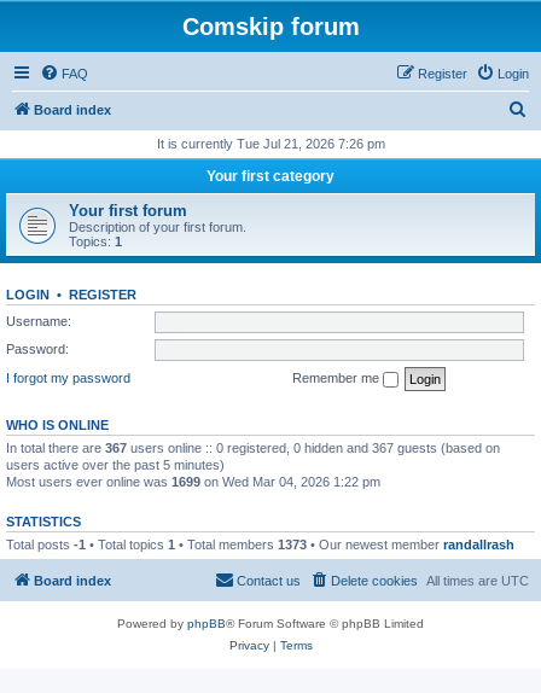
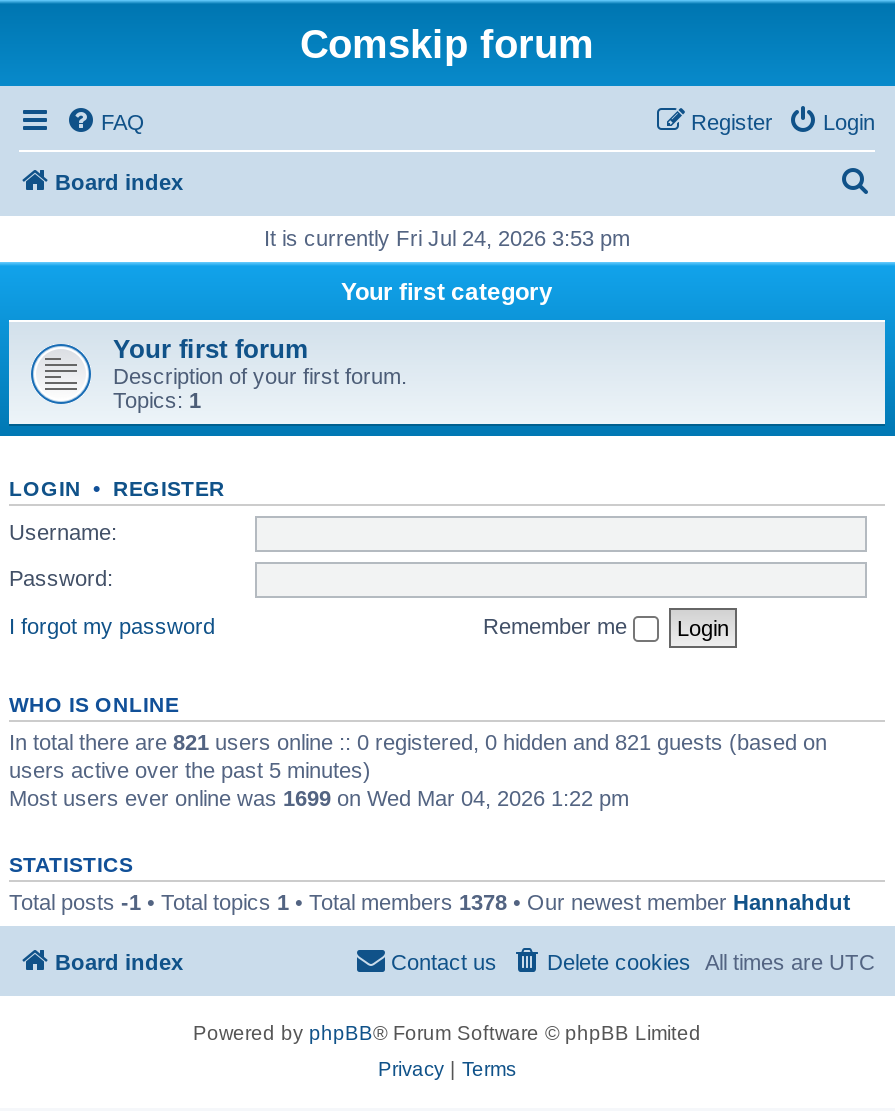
[156,136,385,151] It is currently Tue Jul 21, 2026 7:26 pm -> [264,226,630,250] It is currently Fri Jul 24, 2026 3:53 pm
[6,440,500,455] In total there are 367 users online :: 0 registered, 0 hidden and 367 guests (based on -> [9,729,827,753] In total there are 821 users online :: 0 registered, 0 hidden and 821 guests (based on
[6,537,514,551] Total posts -1 • Total topics 1 • Total members 1373 • Our newest member randallrash -> [9,889,851,913] Total posts -1 • Total topics 1 • Total members 1378 • Our newest member Hannahdut

